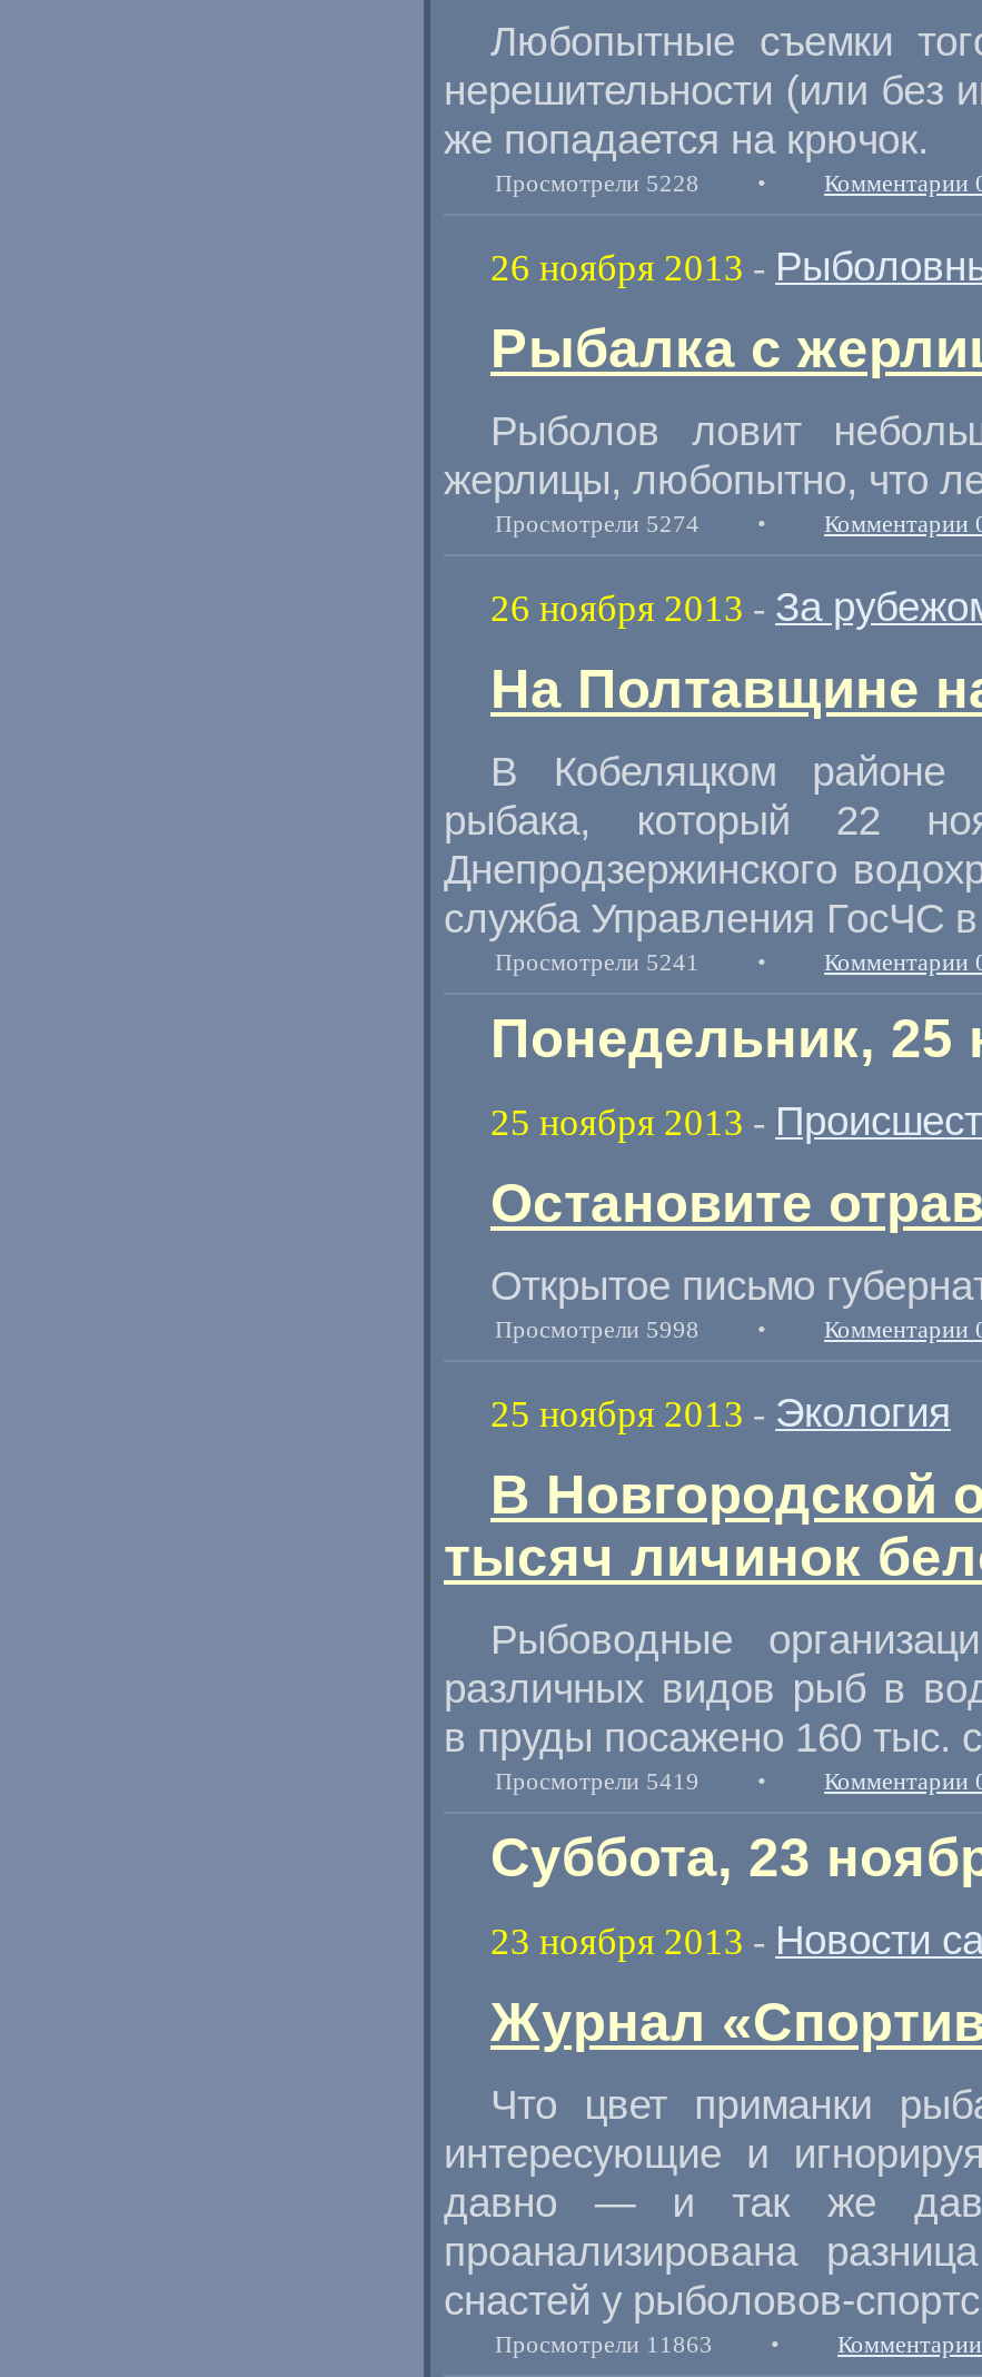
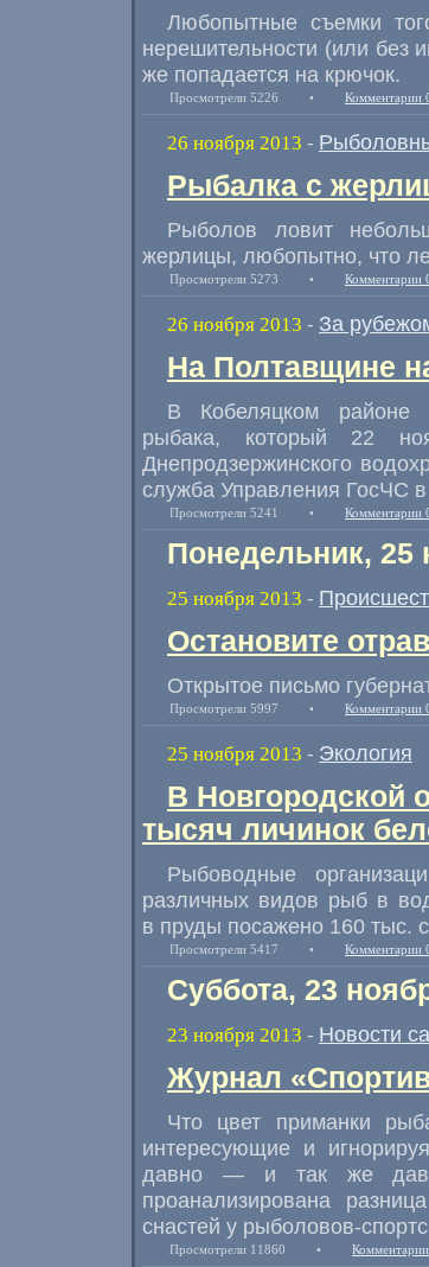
[495,169,700,196] Просмотрели 5228 -> [169,90,278,104] Просмотрели 5226
[495,510,700,536] Просмотрели 5274 -> [169,272,278,286] Просмотрели 5273
[495,1315,700,1342] Просмотрели 5998 -> [169,701,278,715] Просмотрели 5997
[495,1767,700,1794] Просмотрели 5419 -> [169,942,278,956] Просмотрели 5417
[495,2330,713,2357] Просмотрели 11863 -> [169,1242,286,1256] Просмотрели 11860

